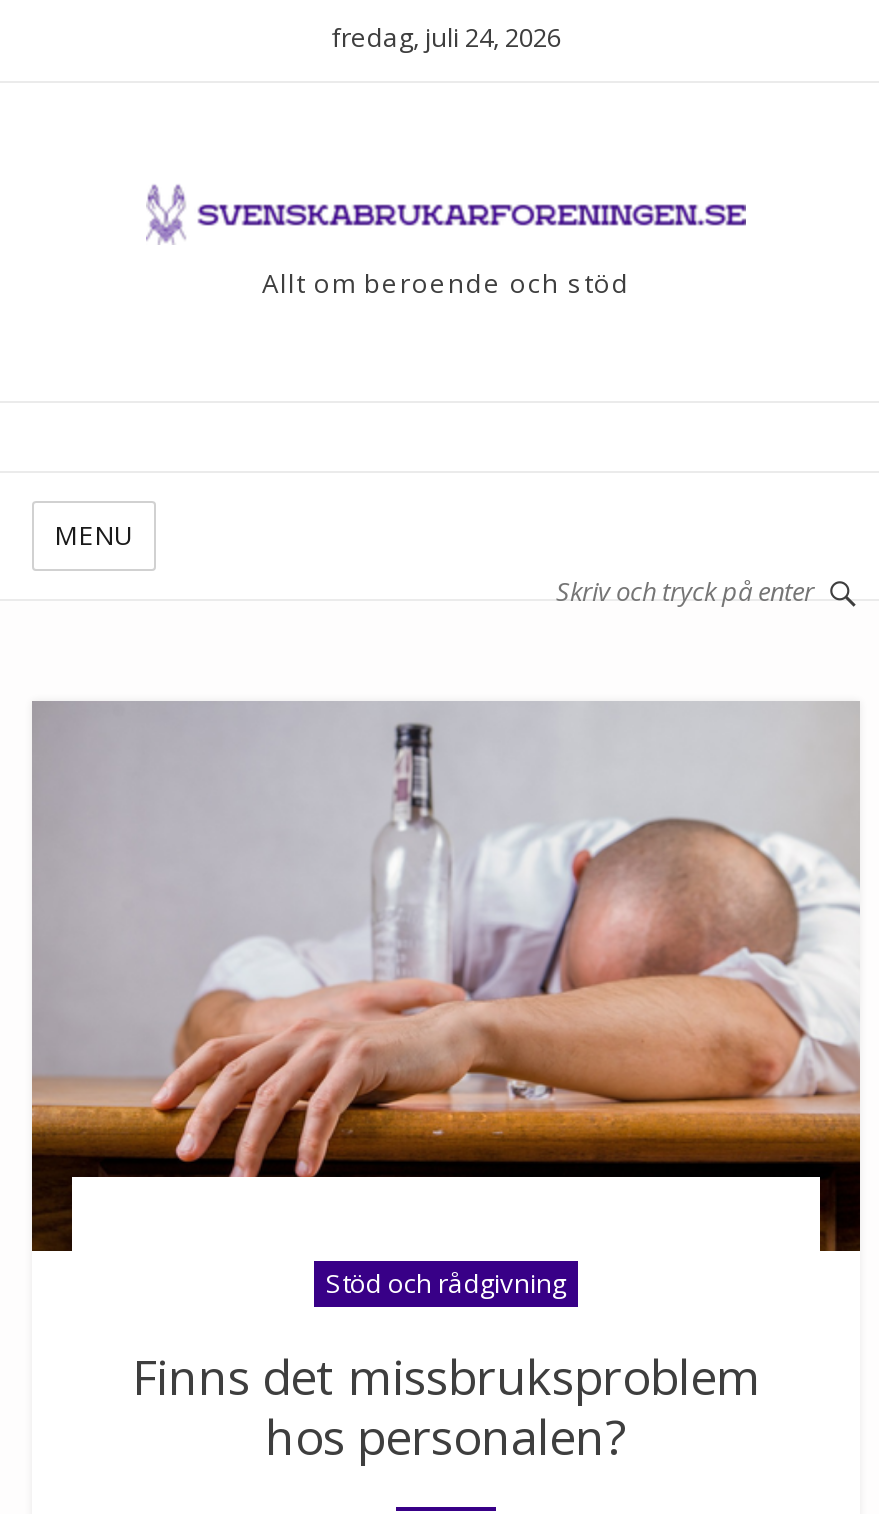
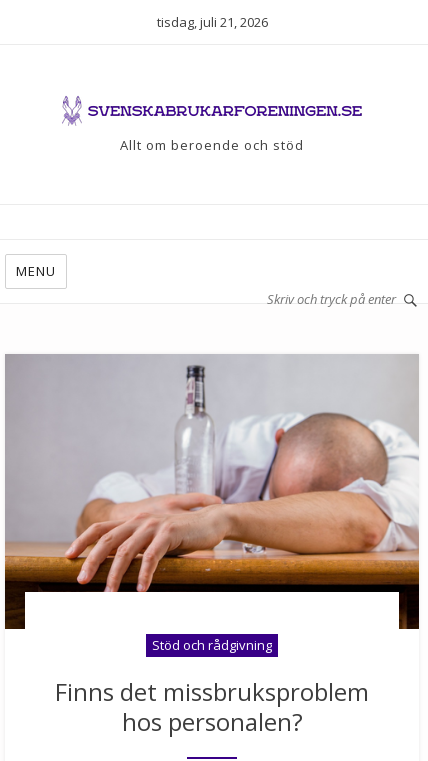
[331,19,561,55] fredag, juli 24, 2026 -> [156,13,267,31] tisdag, juli 21, 2026

